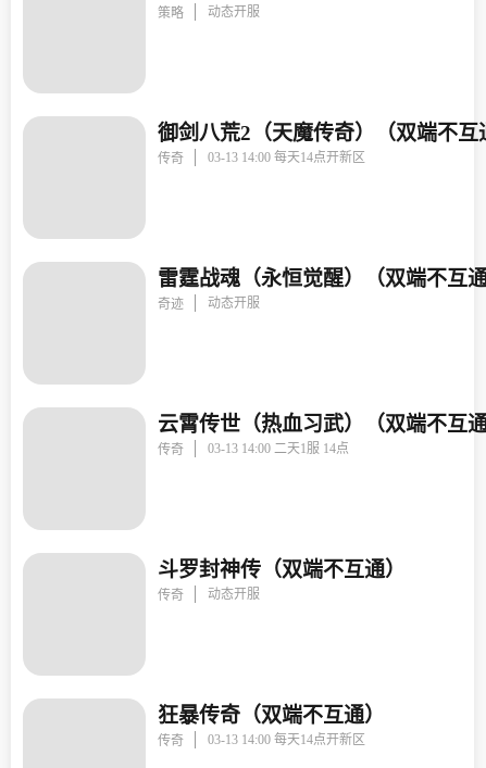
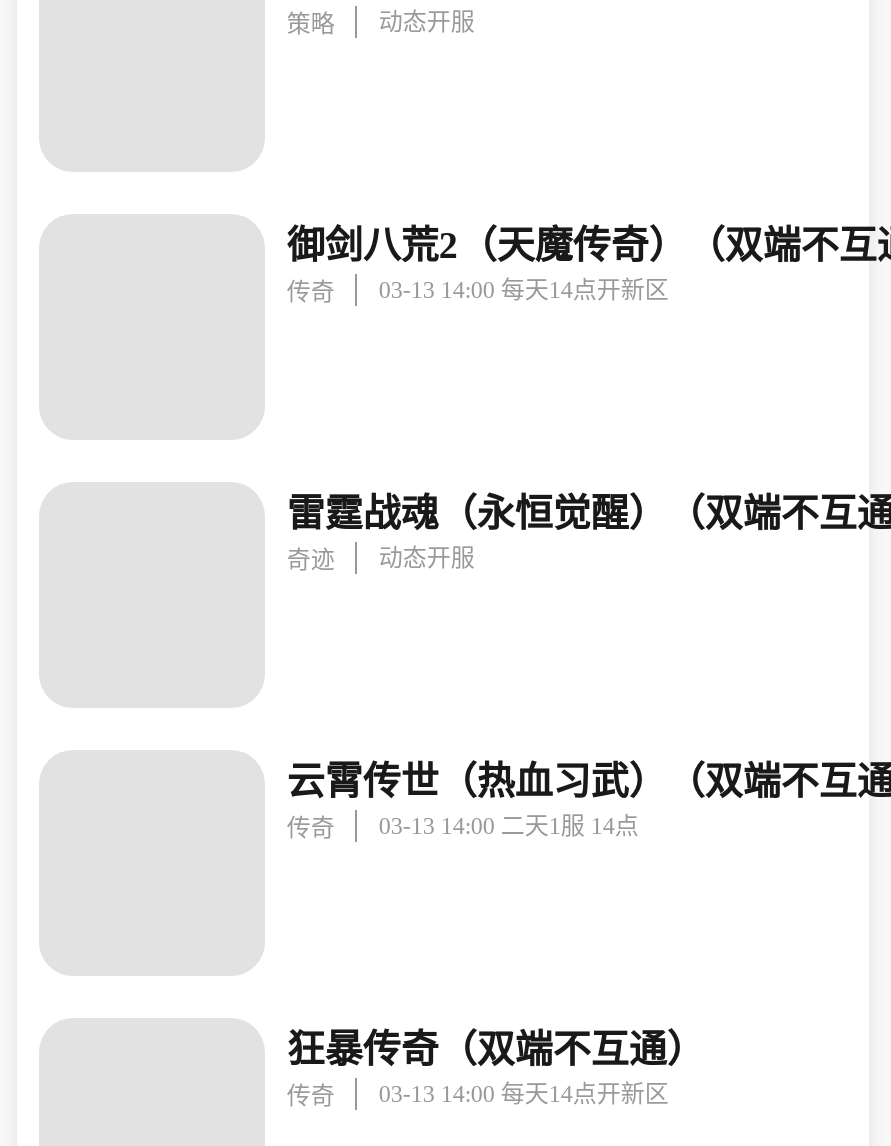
[157,558,405,603] 斗罗封神传（双端不互通） | 传奇 | 动态开服 -> none

